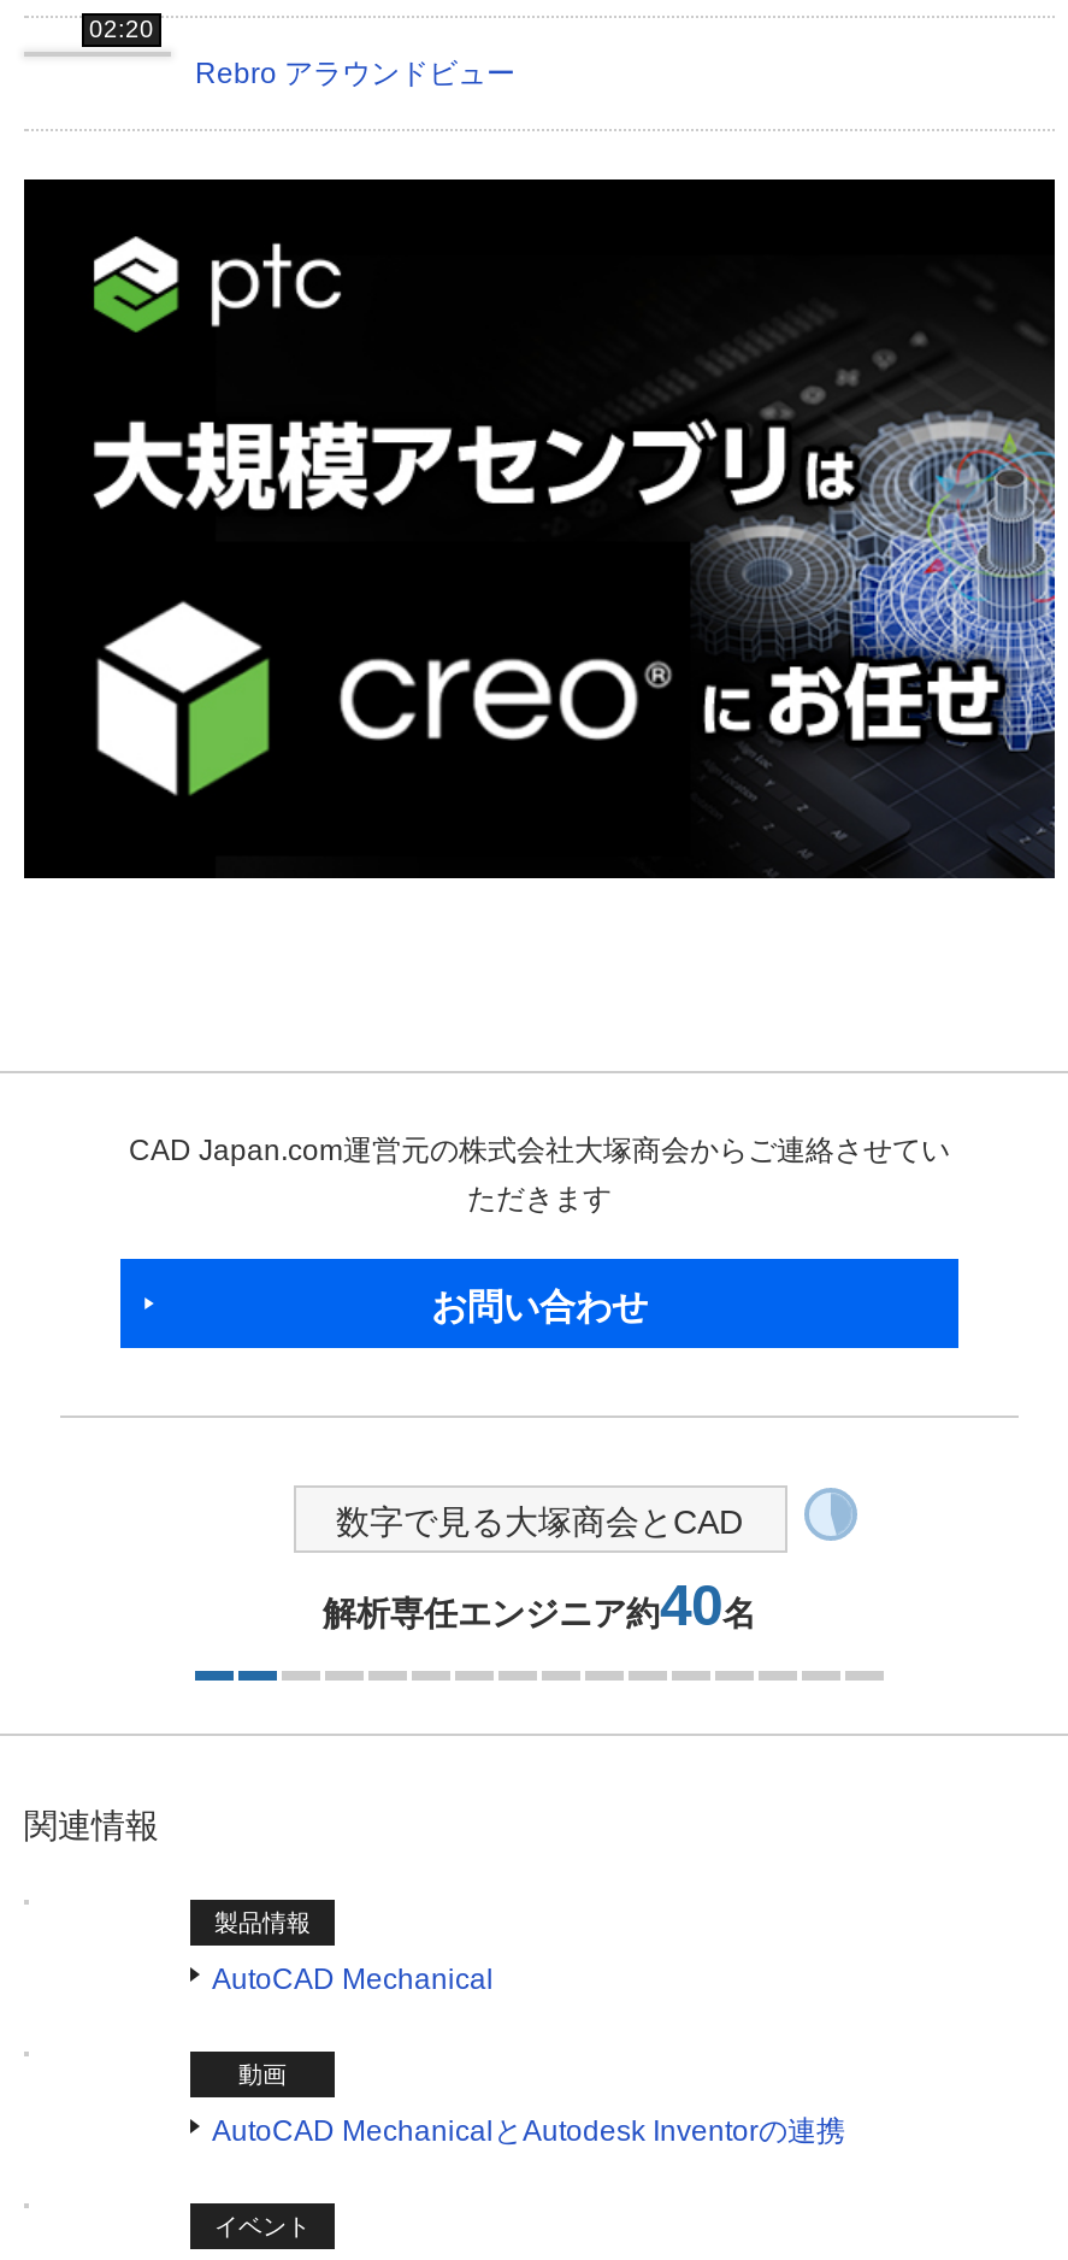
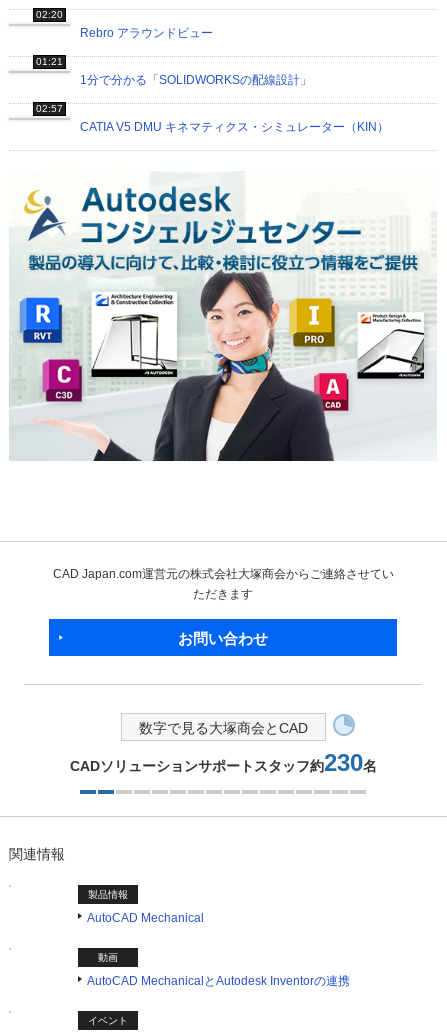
none -> [36,56,389,134] 01:21 | 1分で分かる「SOLIDWORKSの配線設計」 | 02:57 | CATIA V5 DMU キネマティクス・シミュレーター（KIN）
[22,177,1057,881] [image] -> [9,171,437,462] [image]
[323,1573,756,1638] 解析専任エンジニア約40名 -> [69,749,376,776] CADソリューションサポートスタッフ約230名

